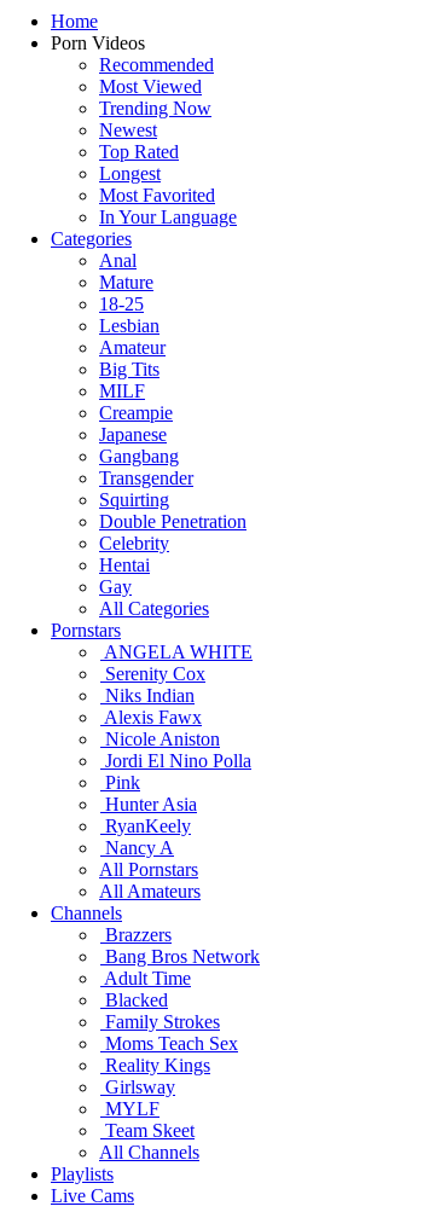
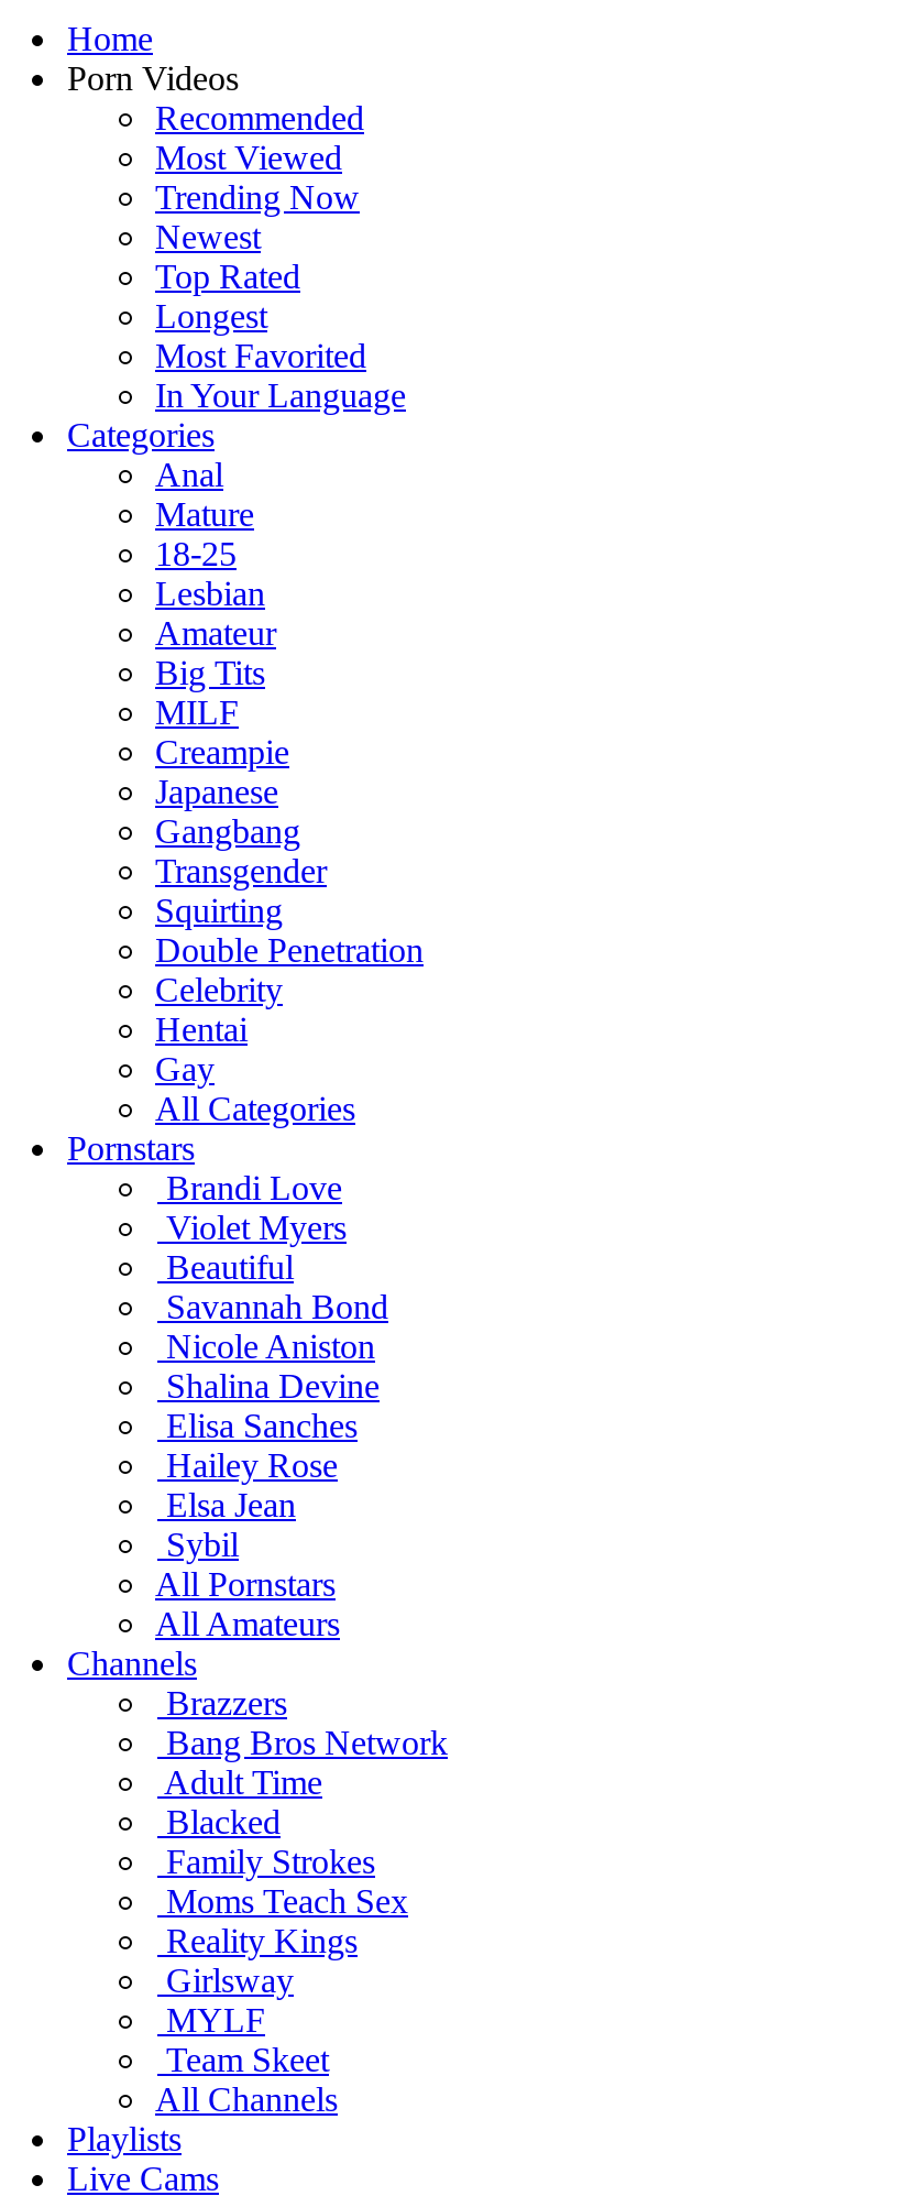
[104,642,253,727] ANGELA WHITE | Serenity Cox | Niks Indian | Alexis Fawx -> [166,1169,388,1325] Brandi Love | Violet Myers | Beautiful | Savannah Bond
[105,750,251,858] Jordi El Nino Polla | Pink | Hunter Asia | RyanKeely | Nancy A -> [166,1367,380,1563] Shalina Devine | Elisa Sanches | Hailey Rose | Elsa Jean | Sybil

